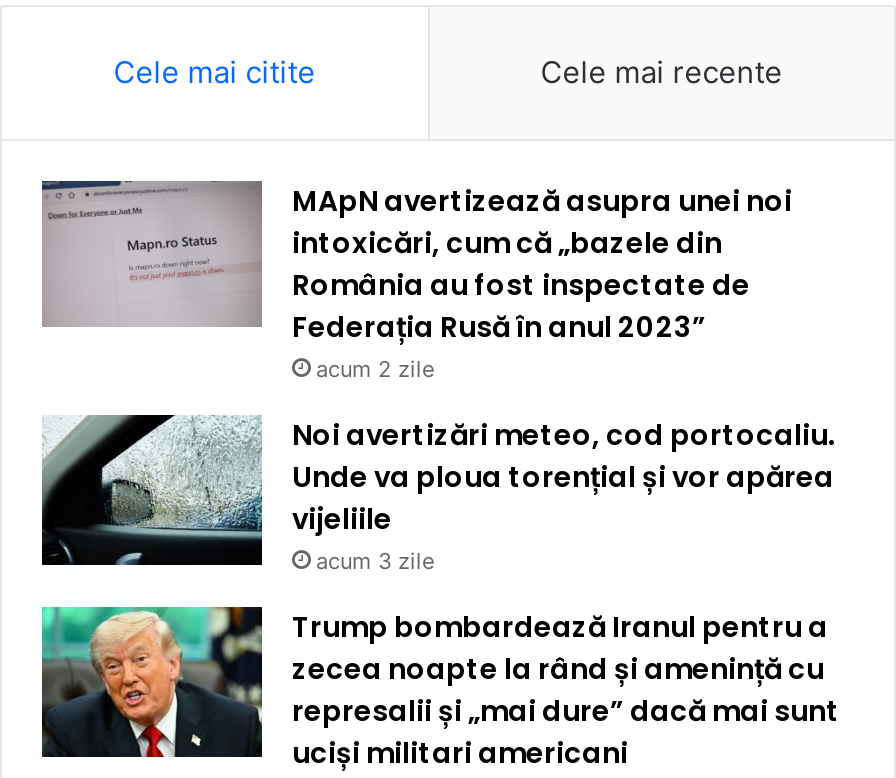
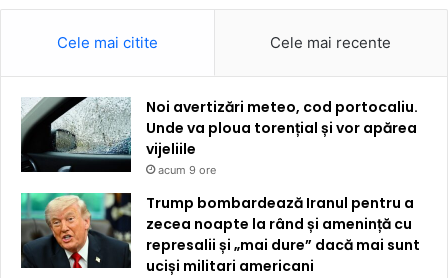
[40,178,792,384] [image] | MApN avertizează asupra unei noi | intoxicări, cum că „bazele din | România au fost inspectate de | Federația Rusă în anul 2023” | acum 2 zile -> none
[316,548,434,576] acum 3 zile -> [158,163,216,177] acum 9 ore

